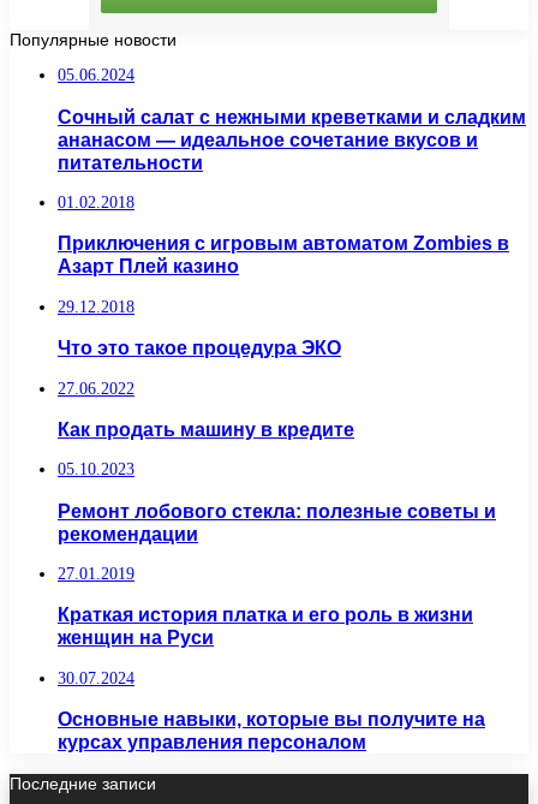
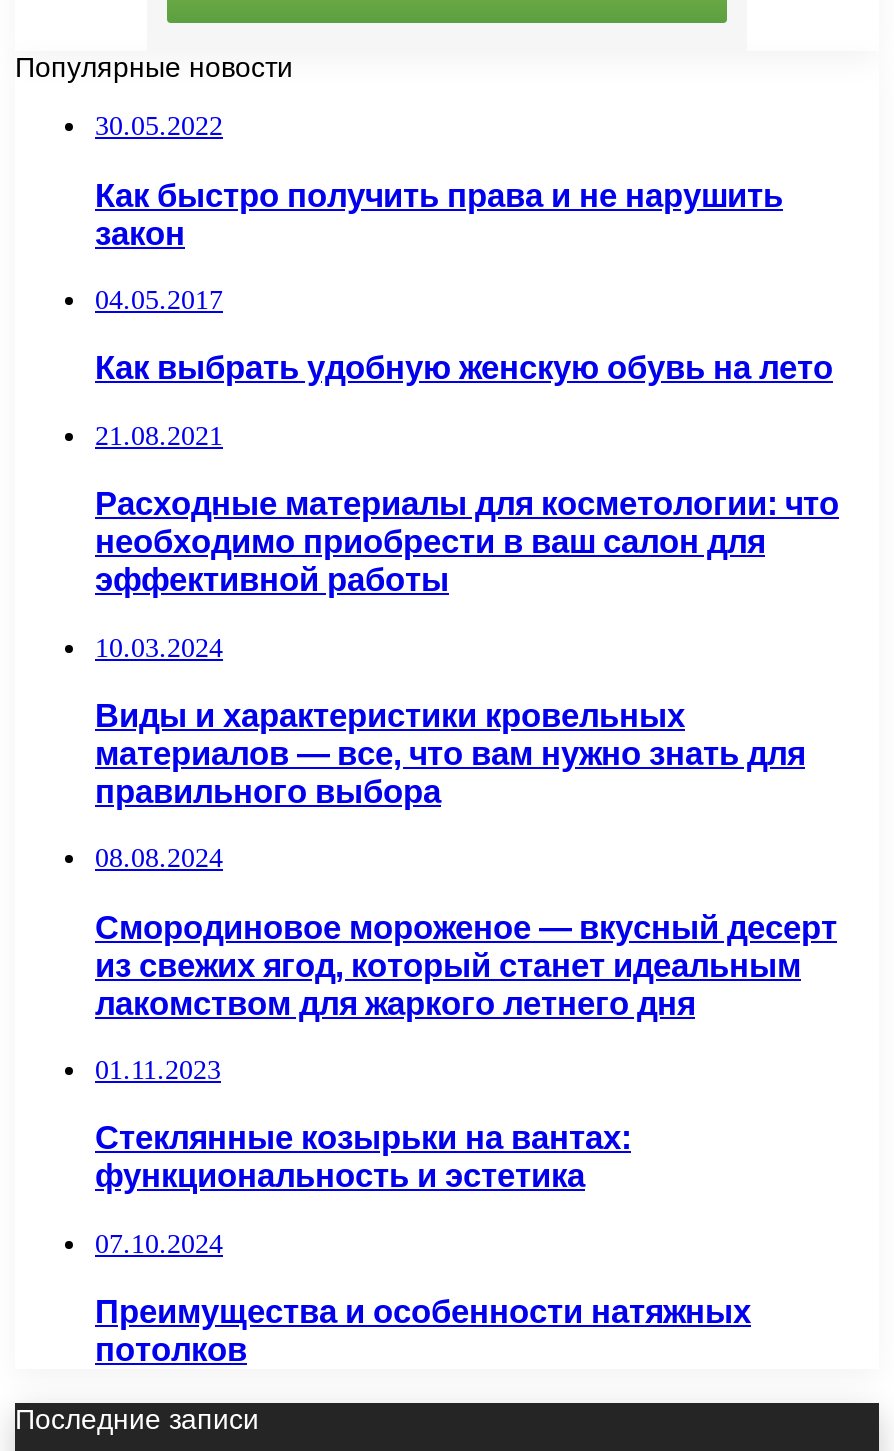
[58,66,134,84] 05.06.2024 -> [95,112,223,142] 30.05.2022
[58,105,526,173] Сочный салат с нежными креветками и сладким | ананасом — идеальное сочетание вкусов и | питательности -> [95,176,783,250] Как быстро получить права и не нарушить | закон
[58,194,134,212] 01.02.2018 -> [95,285,223,315] 04.05.2017
[58,233,509,277] Приключения с игровым автоматом Zombies в | Азарт Плей казино -> [95,350,833,386] Как выбрать удобную женскую обувь на лето
[58,298,134,316] 29.12.2018 -> [95,421,223,451] 21.08.2021
[58,337,341,358] Что это такое процедура ЭКО -> [95,485,839,597] Расходные материалы для косметологии: что | необходимо приобрести в ваш салон для | эффективной работы
[58,379,134,397] 27.06.2022 -> [95,632,223,662] 10.03.2024
[58,418,354,440] Как продать машину в кредите -> [95,697,805,809] Виды и характеристики кровельных | материалов — все, что вам нужно знать для | правильного выбора
[58,461,134,479] 05.10.2023 -> [95,844,223,874] 08.08.2024
[58,500,496,544] Ремонт лобового стекла: полезные советы и | рекомендации -> [95,908,837,1020] Смородиновое мороженое — вкусный десерт | из свежих ягод, который станет идеальным | лакомством для жаркого летнего дня
[58,565,134,583] 27.01.2019 -> [95,1055,221,1085] 01.11.2023
[58,604,473,648] Краткая история платка и его роль в жизни | женщин на Руси -> [95,1120,631,1194] Стеклянные козырьки на вантах: | функциональность и эстетика
[58,669,134,687] 30.07.2024 -> [95,1229,223,1259] 07.10.2024
[58,708,485,753] Основные навыки, которые вы получите на | курсах управления персоналом -> [95,1293,751,1367] Преимущества и особенности натяжных | потолков

